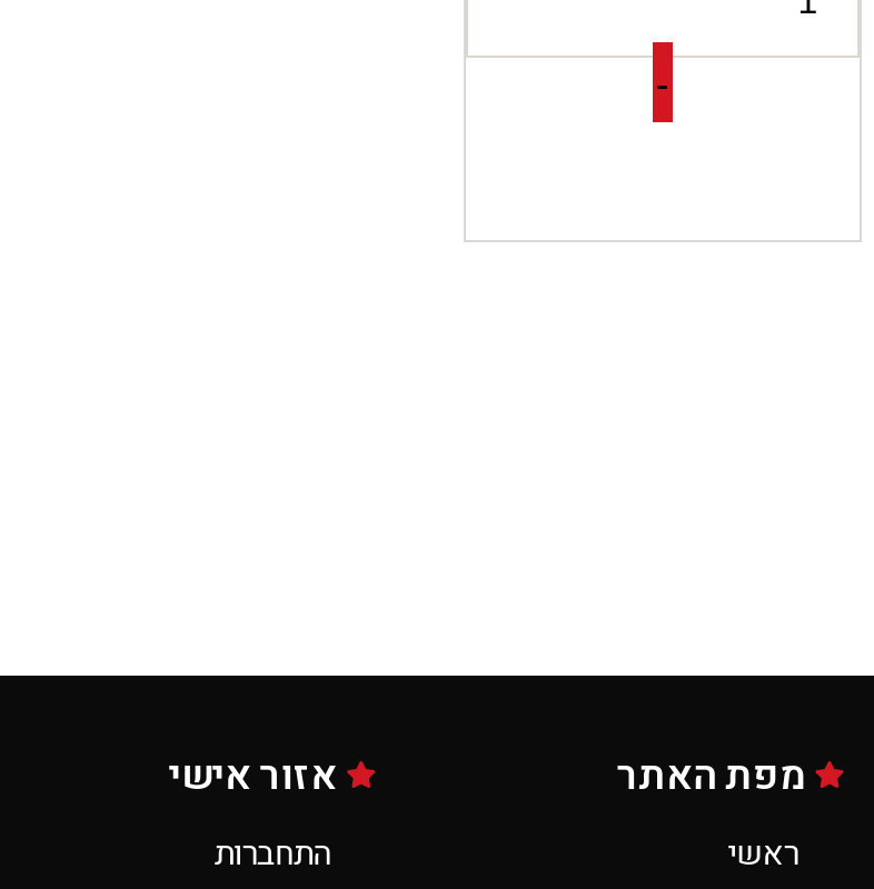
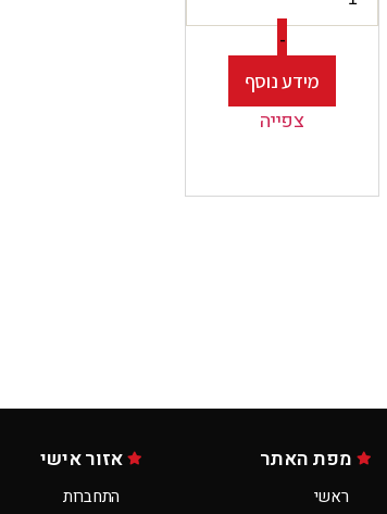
none -> [244,69,320,136] מידע נוסף | צפייה

